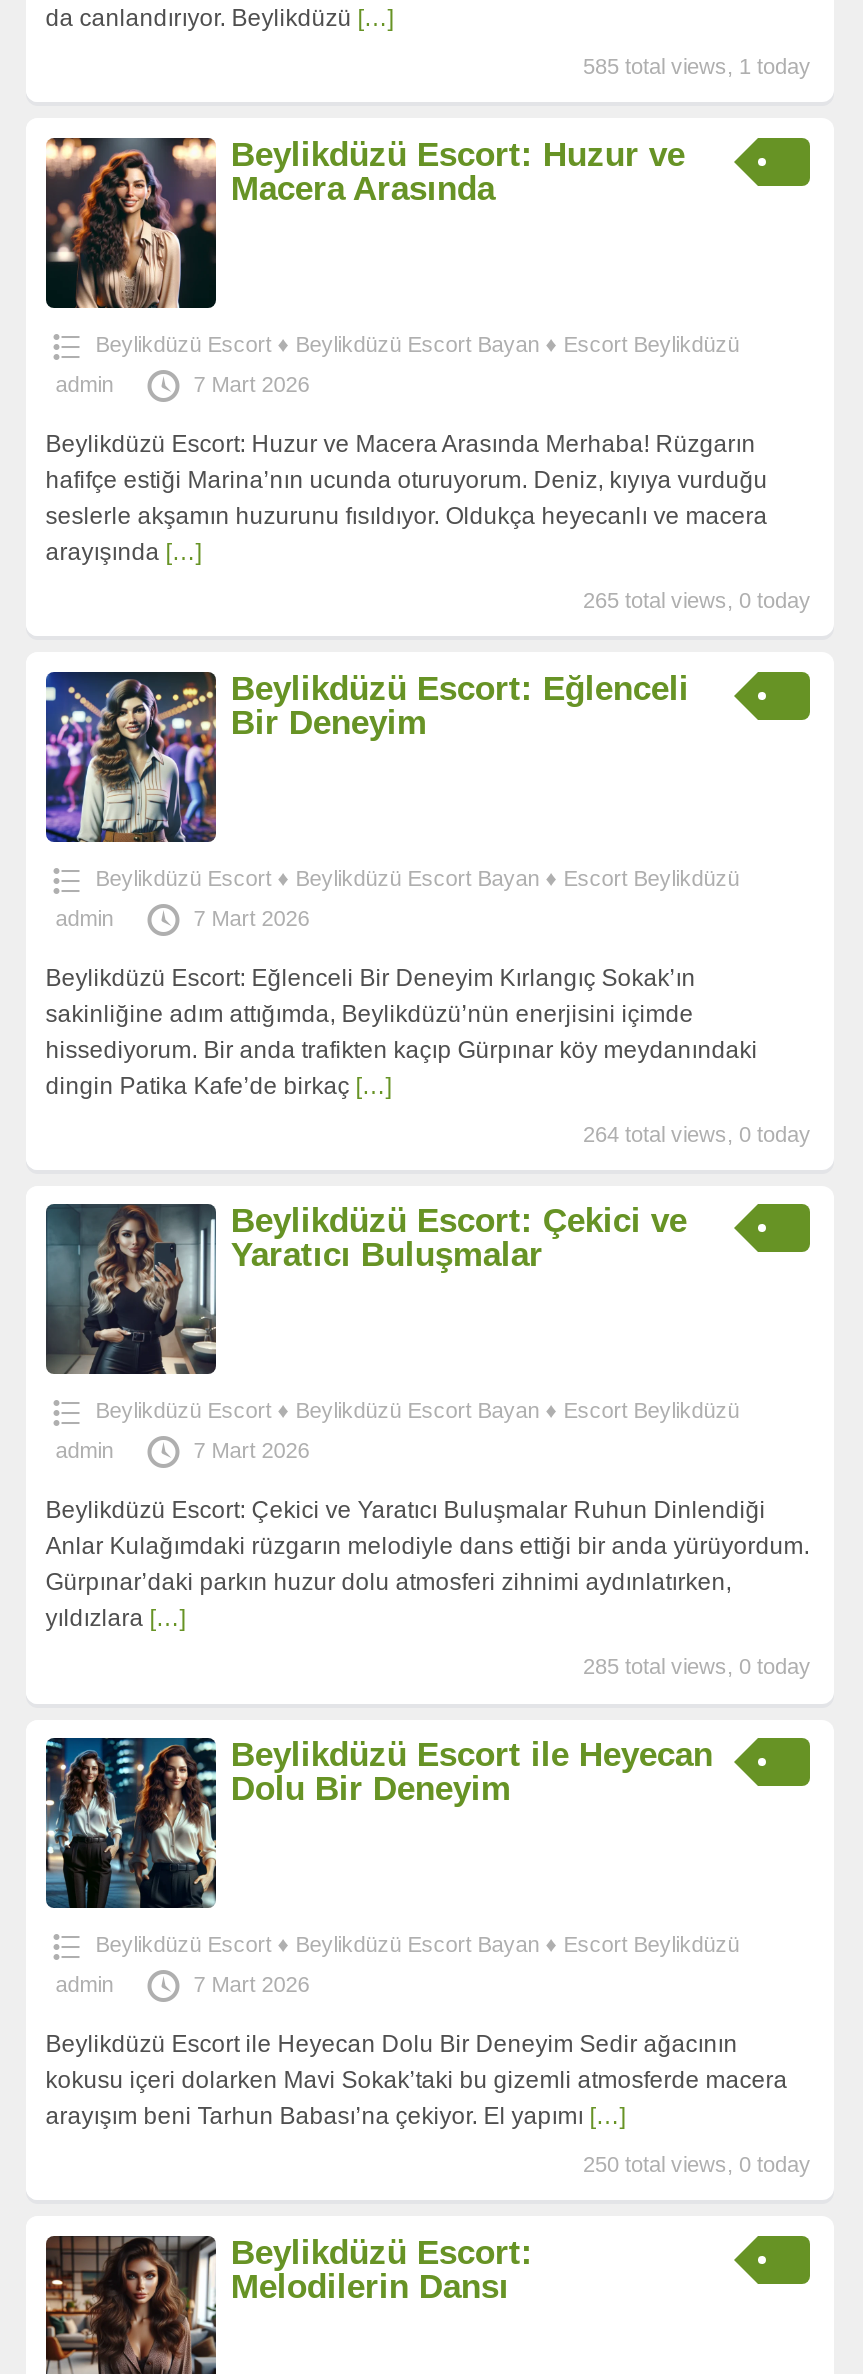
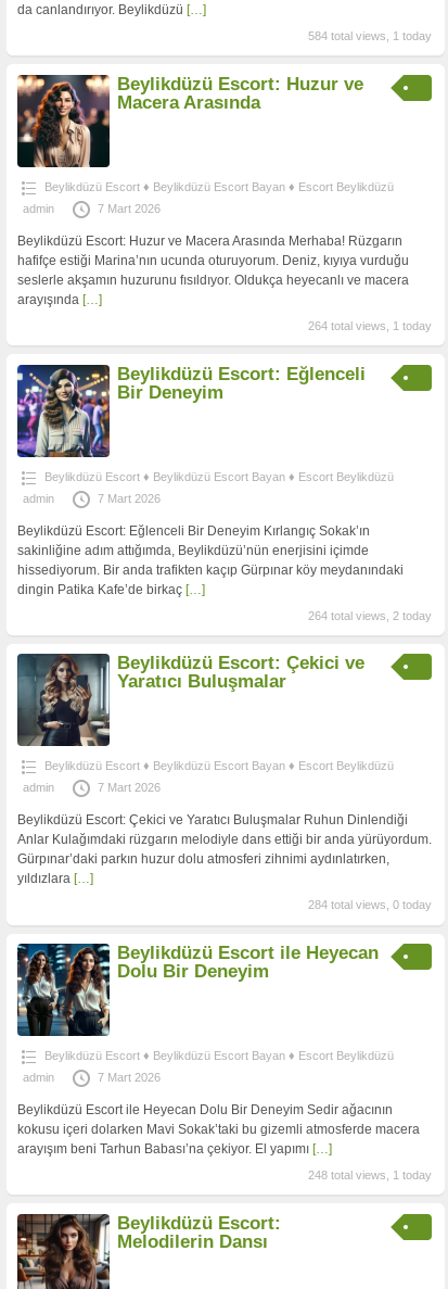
[583,54,811,78] 585 total views, 1 today -> [309,29,432,42] 584 total views, 1 today
[583,588,811,612] 265 total views, 0 today -> [309,319,432,332] 264 total views, 1 today
[583,1121,811,1145] 264 total views, 0 today -> [309,609,432,622] 264 total views, 2 today
[583,1654,811,1678] 285 total views, 0 today -> [309,898,432,911] 284 total views, 0 today
[583,2152,811,2176] 250 total views, 0 today -> [309,1168,432,1181] 248 total views, 1 today

